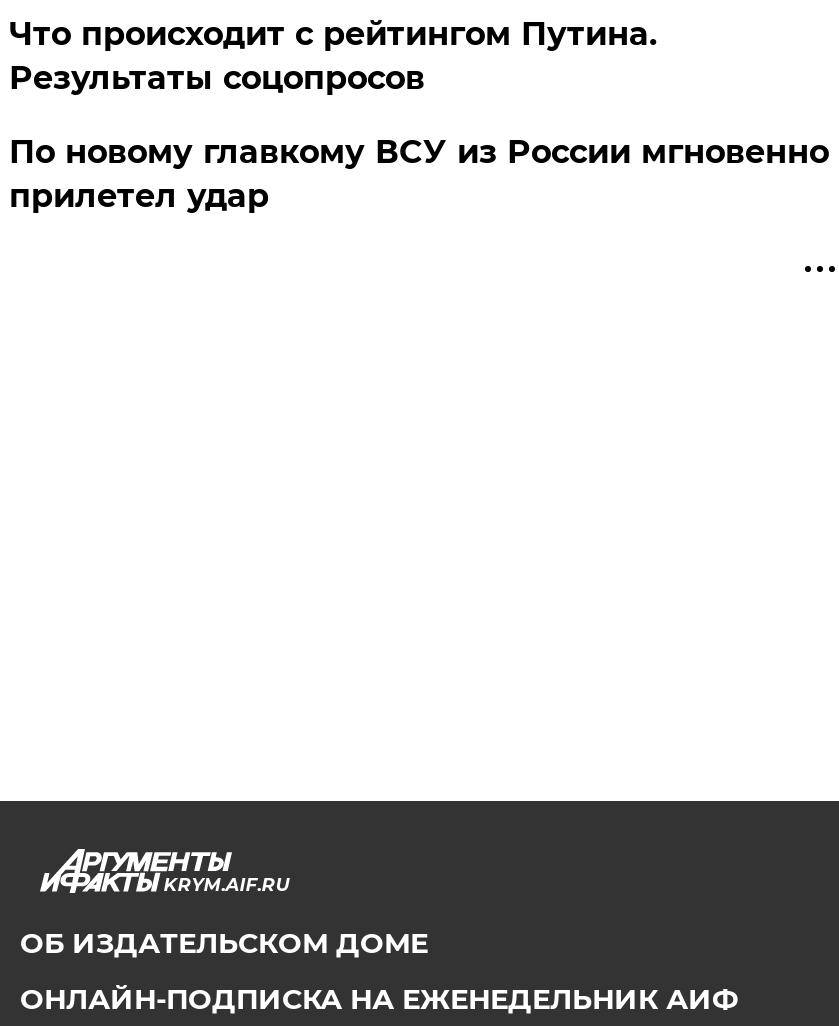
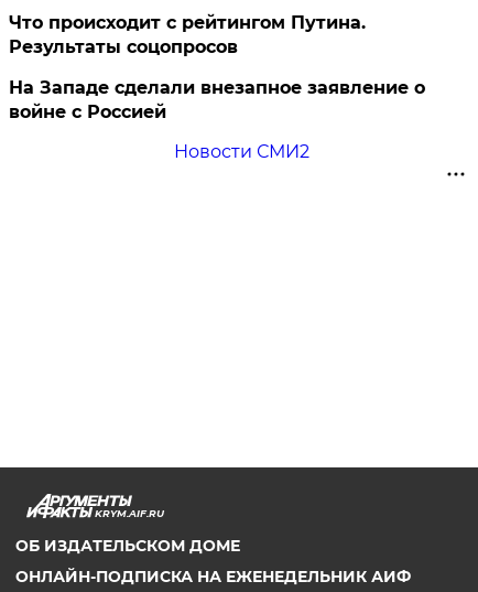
[9,133,829,215] По новому главкому ВСУ из России мгновенно | прилетел удар -> [9,77,426,162] На Западе сделали внезапное заявление о | войне с Россией | Новости СМИ2

